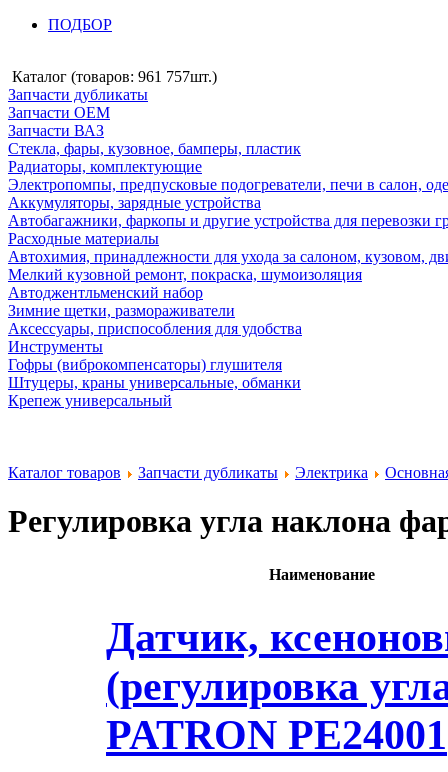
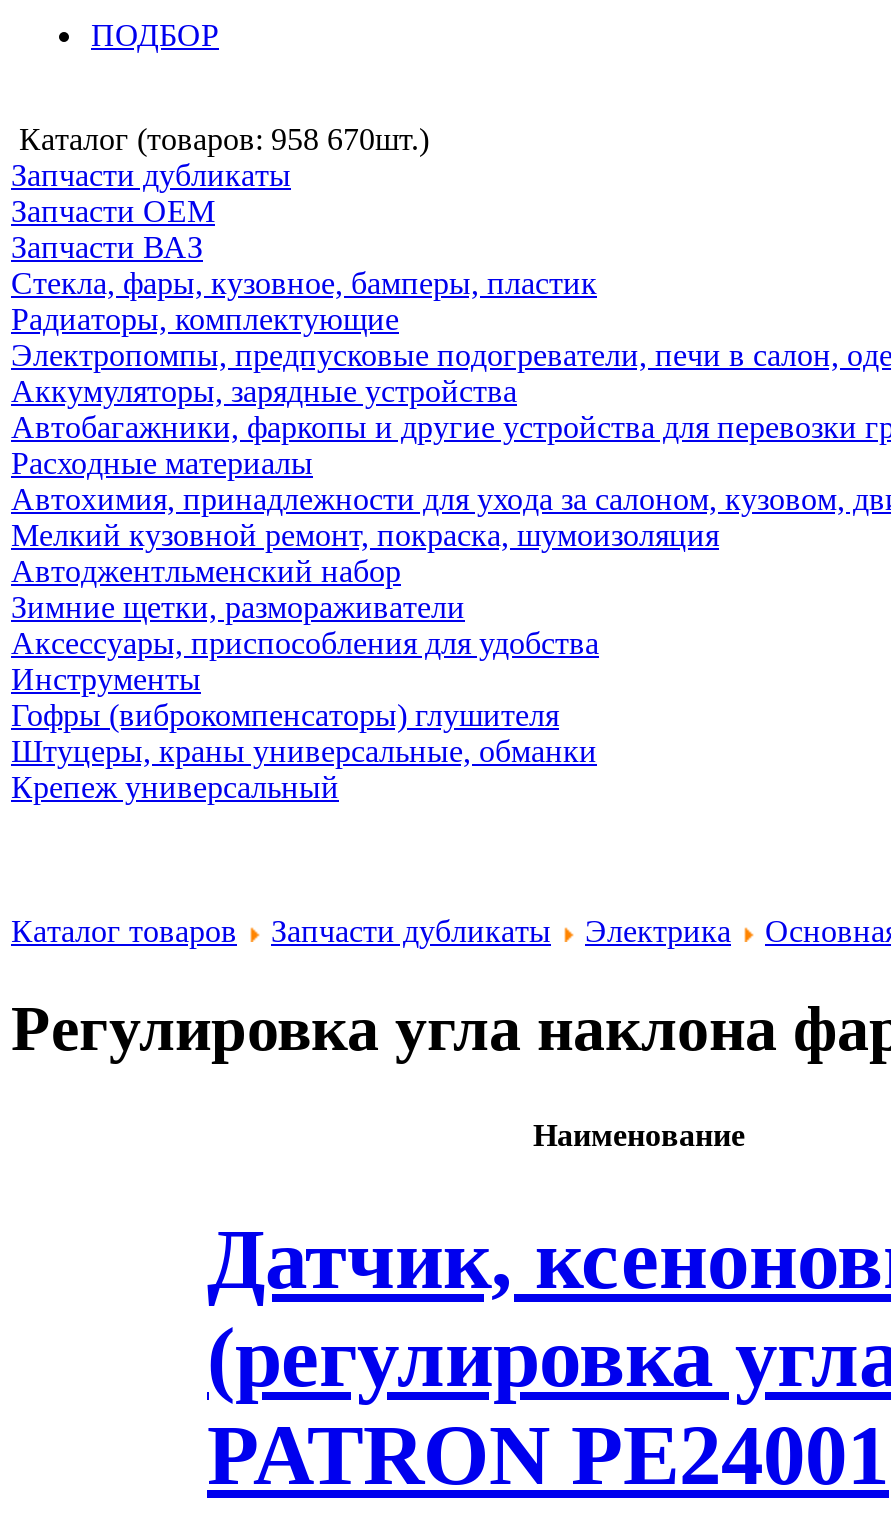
[8,68,217,85] Каталог (товаров: 961 757шт.) -> [11,122,429,156] Каталог (товаров: 958 670шт.)

